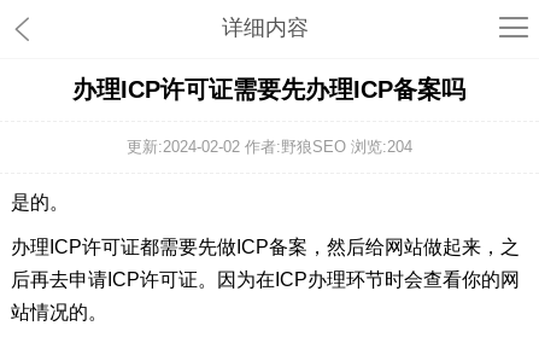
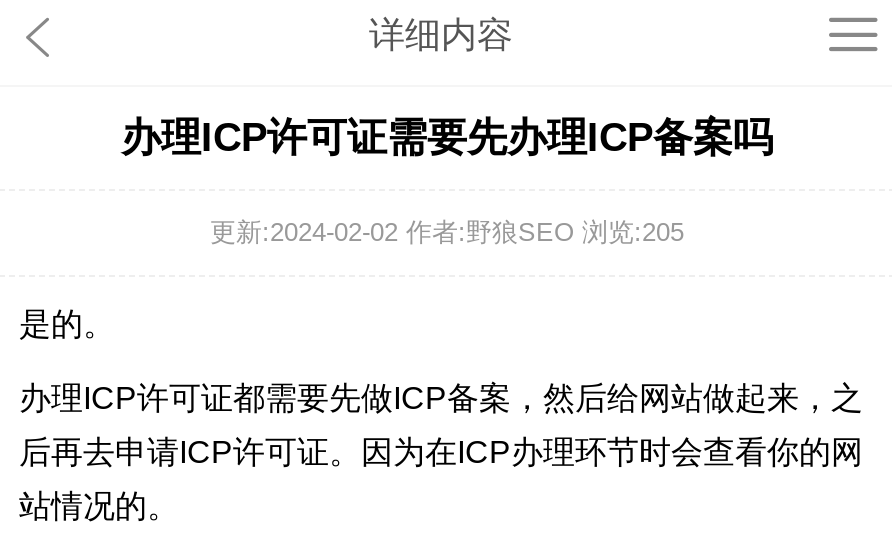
[126,138,412,156] 更新:2024-02-02 作者:野狼SEO 浏览:204 -> [210,217,684,247] 更新:2024-02-02 作者:野狼SEO 浏览:205

